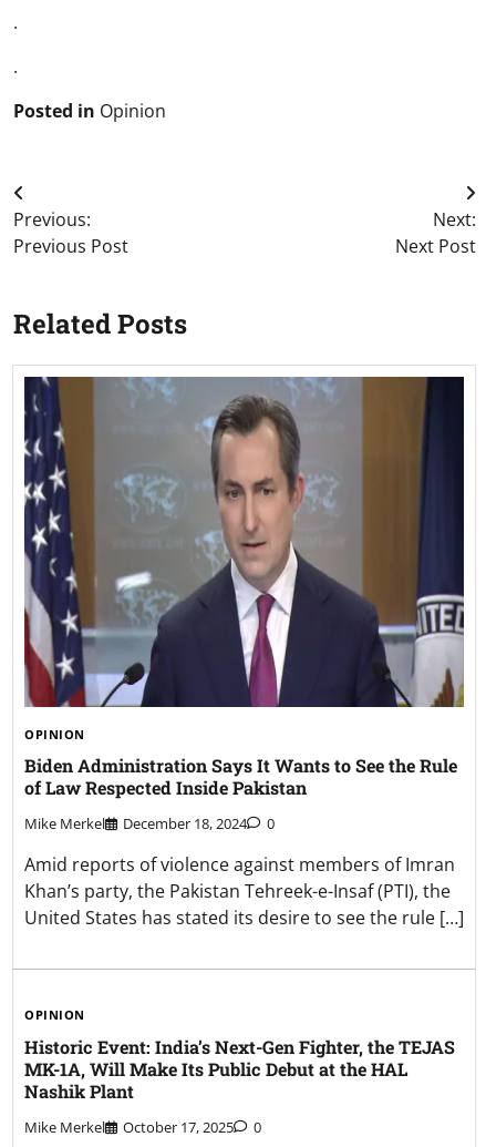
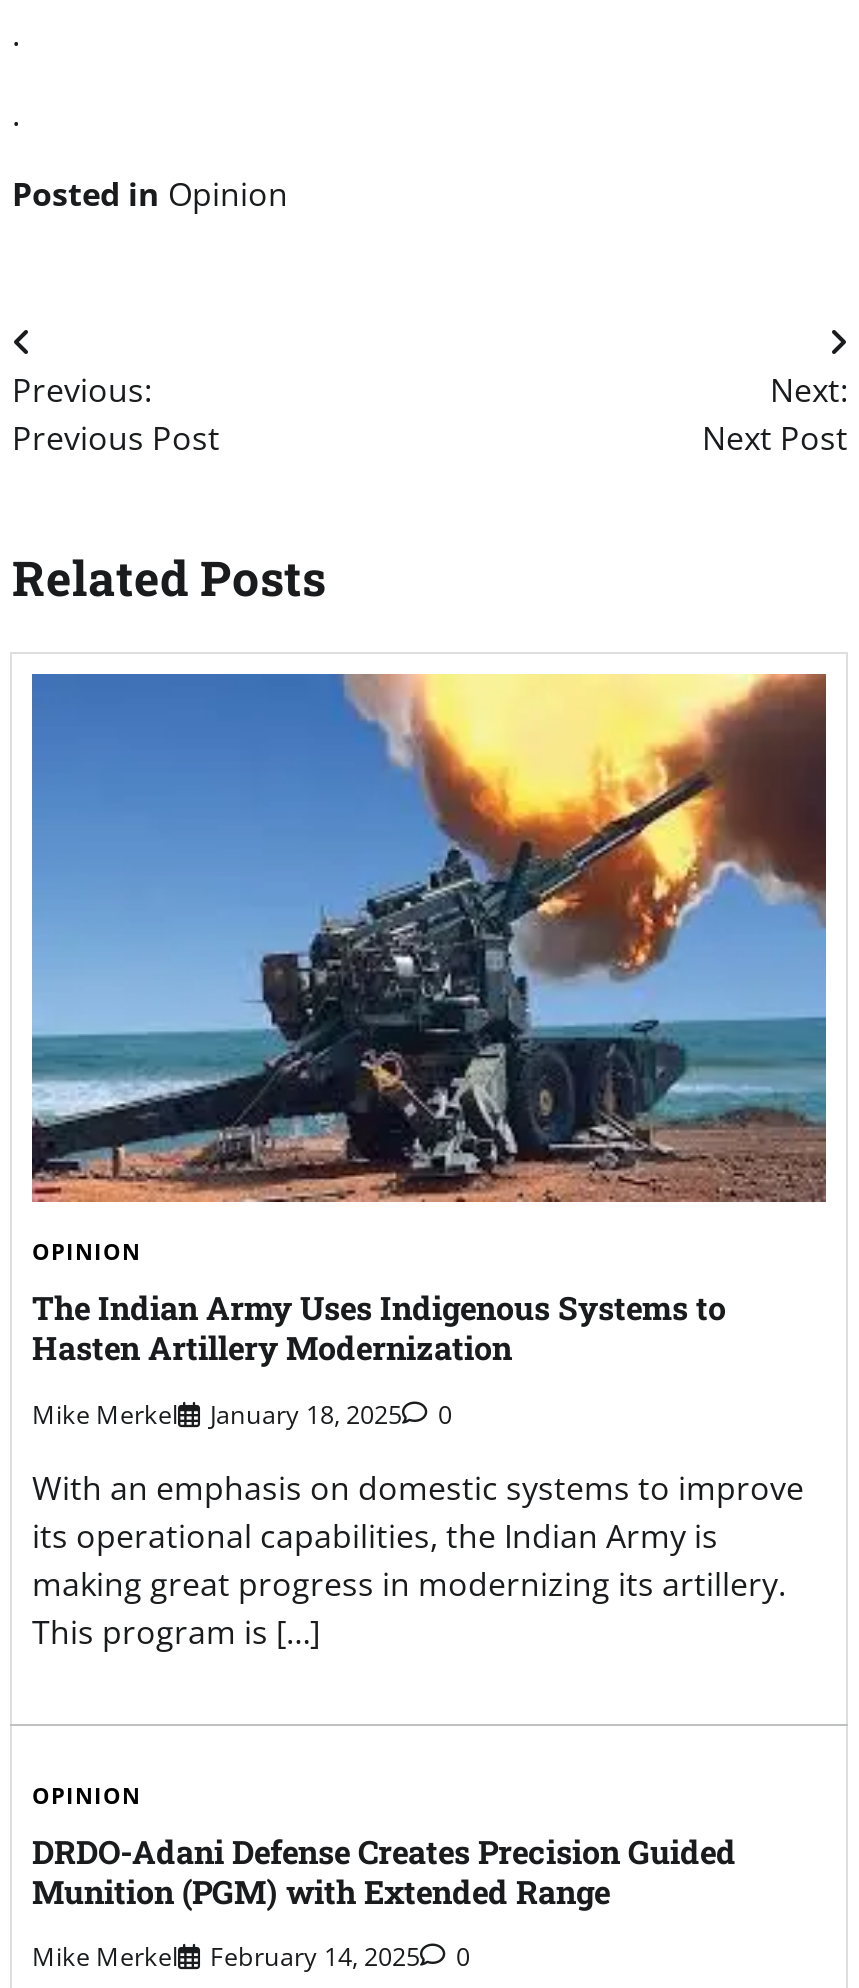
[23,376,465,708] [image] -> [30,672,828,1204] [image]
[24,753,457,799] Biden Administration Says It Wants to See the Rule | of Law Respected Inside Pakistan -> [32,1287,726,1369] The Indian Army Uses Indigenous Systems to | Hasten Artillery Modernization
[24,814,275,834] Mike Merkel December 18, 2024 0 -> [32,1395,452,1431] Mike Merkel January 18, 2025 0
[24,852,464,930] Amid reports of violence against members of Imran | Khan’s party, the Pakistan Tehreek-e-Insaf (PTI), the | United States has stated its desire to see the rule […] -> [32,1465,804,1653] With an emphasis on domestic systems to improve | its operational capabilities, the Indian Army is | making great progress in modernizing its artillery. | This program is […]
[24,1035,455,1102] Historic Event: India’s Next-Gen Fighter, the TEJAS | MK-1A, Will Make Its Public Debut at the HAL | Nashik Plant -> [32,1830,736,1912] DRDO-Adani Defense Creates Precision Guided | Munition (PGM) with Extended Range
[24,1117,261,1137] Mike Merkel October 17, 2025 0 -> [32,1939,470,1975] Mike Merkel February 14, 2025 0

